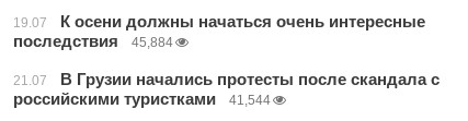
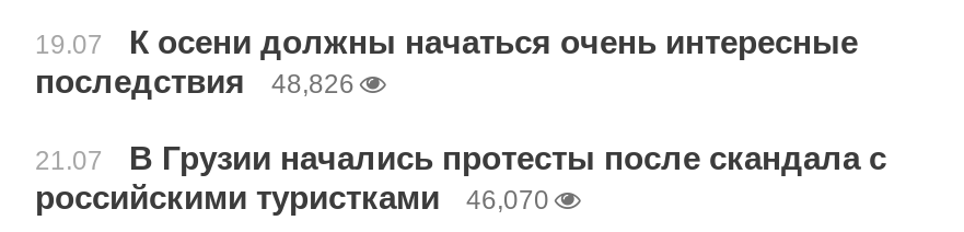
[13,32,173,50] последствия 45,884 -> [35,62,355,100] последствия 48,826
[13,89,271,108] российскими туристками 41,544 -> [35,178,549,216] российскими туристками 46,070

